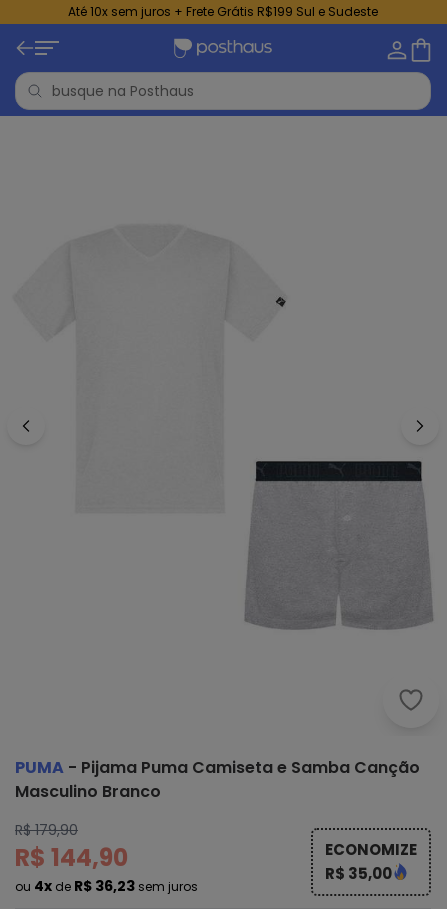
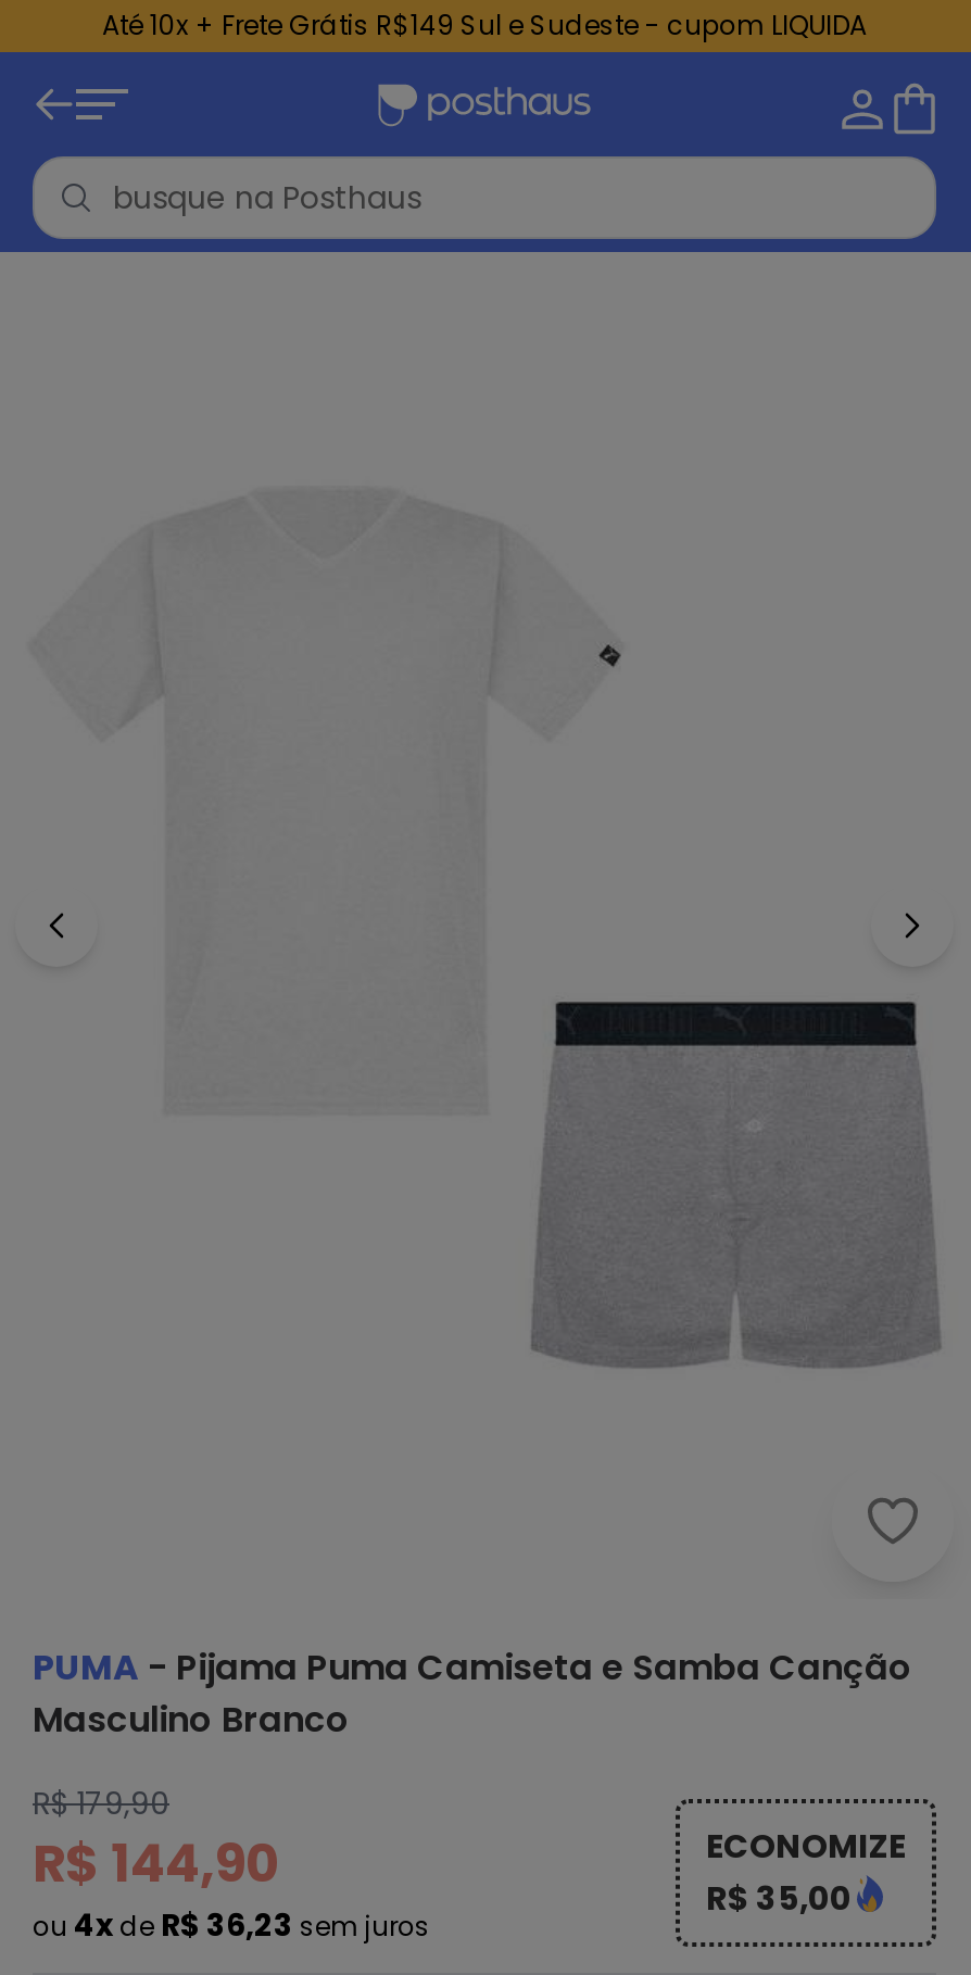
[68,3,378,20] Até 10x sem juros + Frete Grátis R$199 Sul e Sudeste -> [102,7,867,43] Até 10x + Frete Grátis R$149 Sul e Sudeste - cupom LIQUIDA

